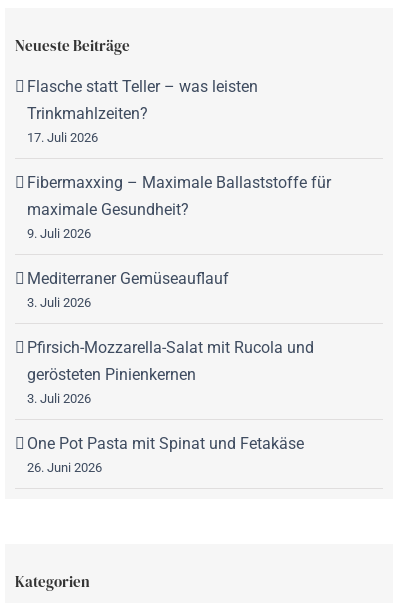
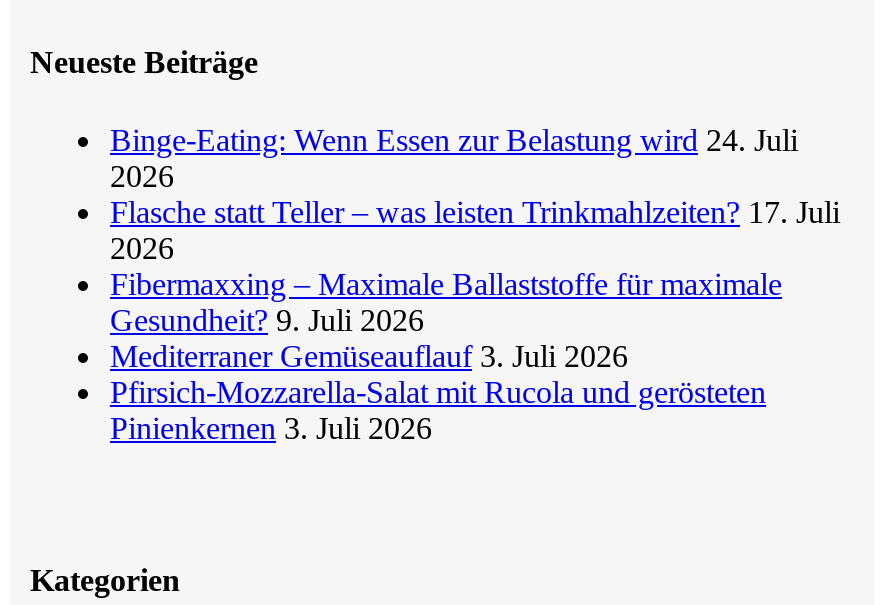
[27,77,331,475] Flasche statt Teller – was leisten | Trinkmahlzeiten? | 17. Juli 2026 | Fibermaxxing – Maximale Ballaststoffe für | maximale Gesundheit? | 9. Juli 2026 | Mediterraner Gemüseauflauf | 3. Juli 2026 | Pfirsich-Mozzarella-Salat mit Rucola und | gerösteten Pinienkernen | 3. Juli 2026 | One Pot Pasta mit Spinat und Fetakäse | 26. Juni 2026 -> [110,124,840,446] Binge-Eating: Wenn Essen zur Belastung wird 24. Juli | 2026 | Flasche statt Teller – was leisten Trinkmahlzeiten? 17. Juli | 2026 | Fibermaxxing – Maximale Ballaststoffe für maximale | Gesundheit? 9. Juli 2026 | Mediterraner Gemüseauflauf 3. Juli 2026 | Pfirsich-Mozzarella-Salat mit Rucola und gerösteten | Pinienkernen 3. Juli 2026

